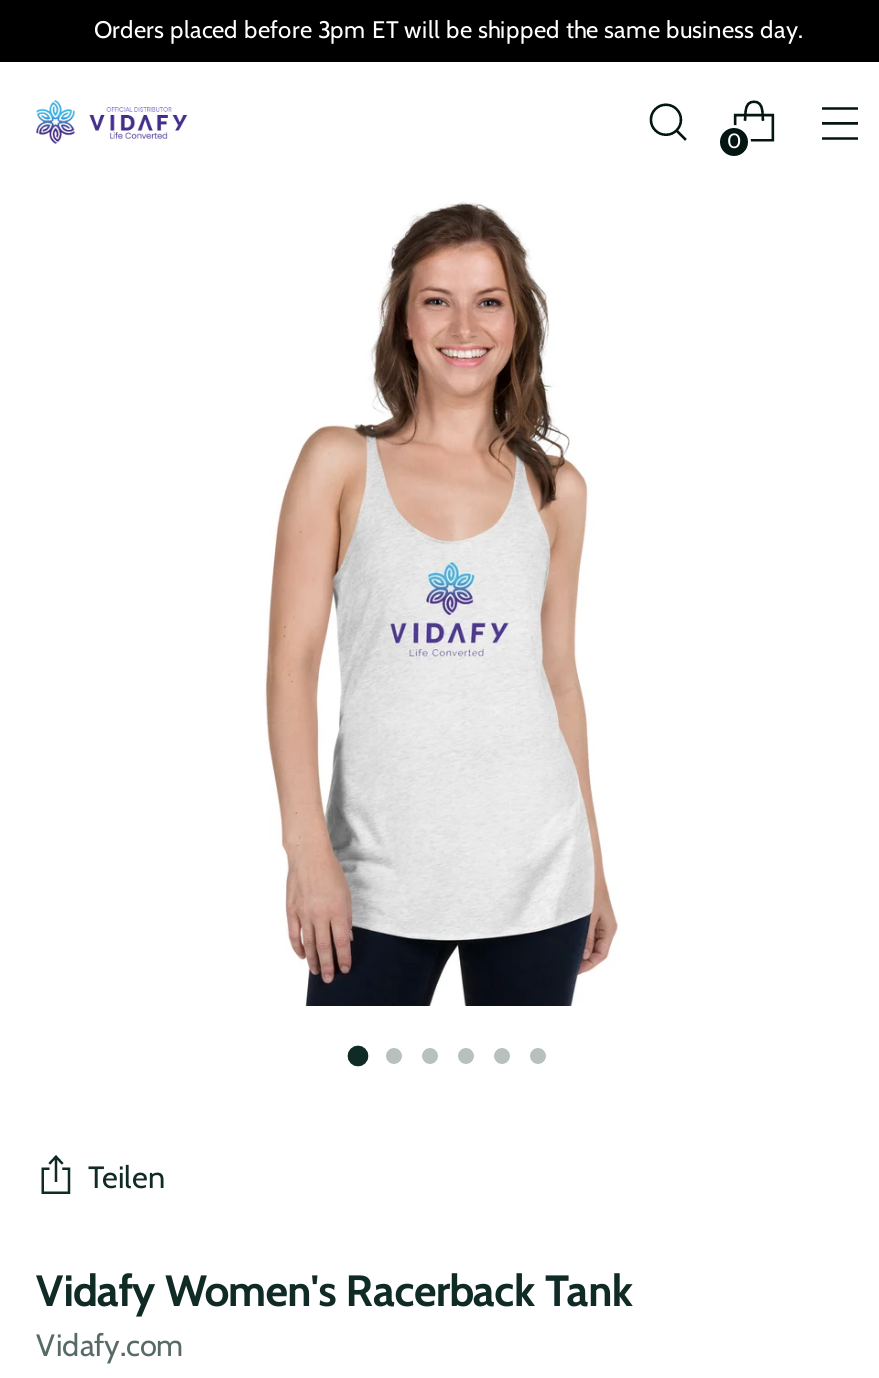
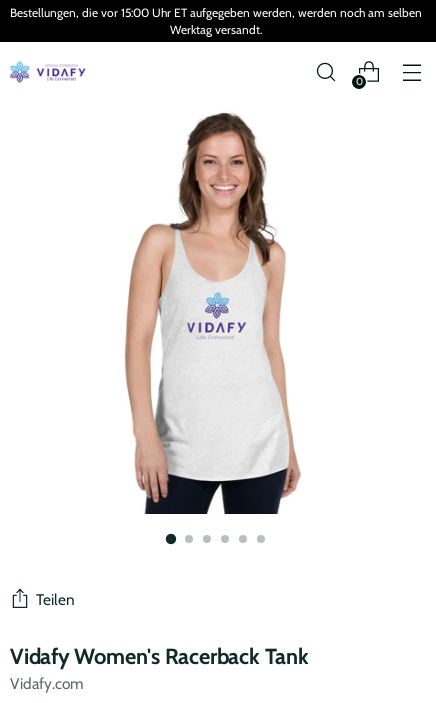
[94,13,802,43] Orders placed before 3pm ET will be shipped the same business day. -> [10,5,422,37] Bestellungen, die vor 15:00 Uhr ET aufgegeben werden, werden noch am selben | Werktag versandt.

